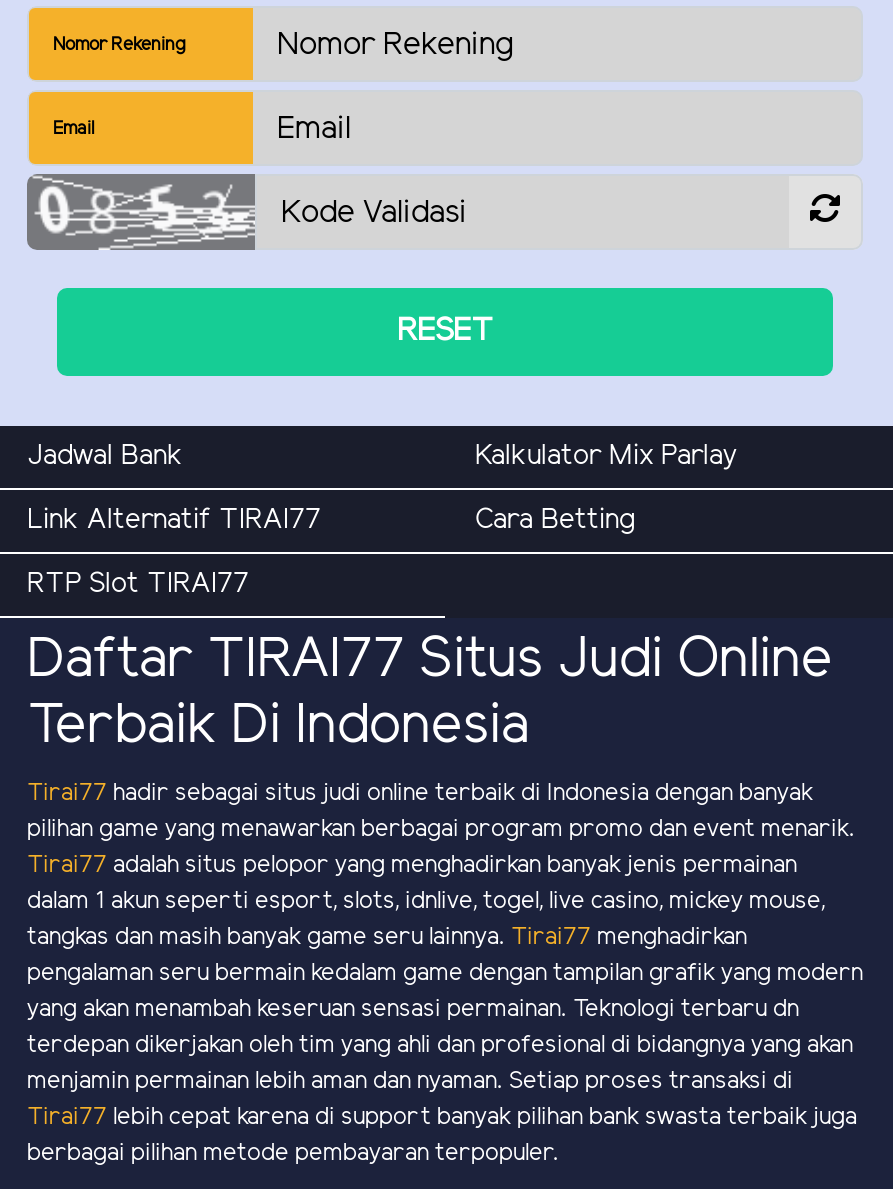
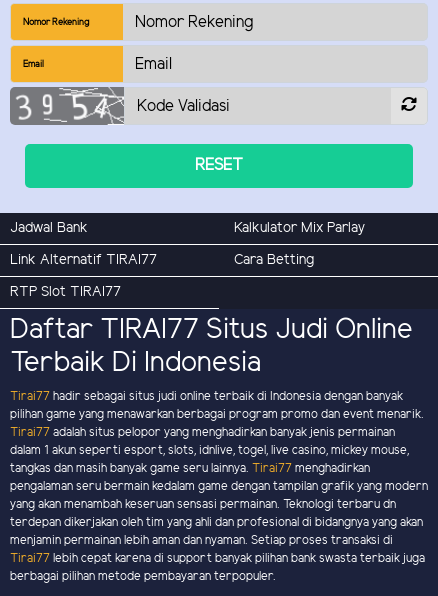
[35,176,255,250] [image] -> [16,88,124,125] [image]

